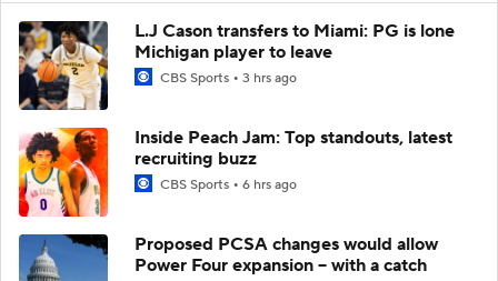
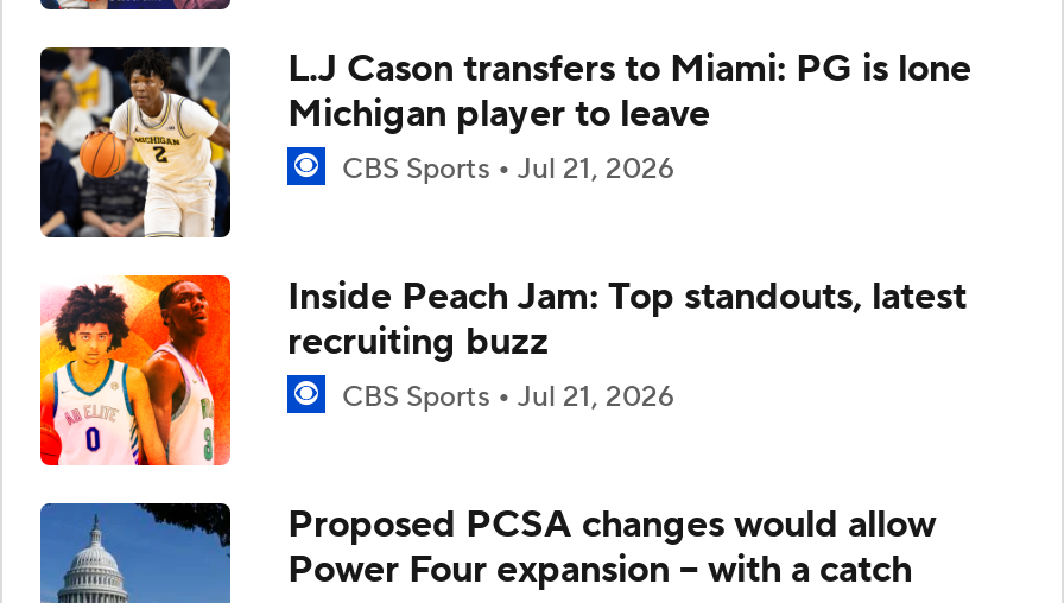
[157,70,297,87] CBS Sports 3 hrs ago -> [335,152,674,187] CBS Sports Jul 21, 2026
[157,176,297,193] CBS Sports 6 hrs ago -> [335,380,674,415] CBS Sports Jul 21, 2026

